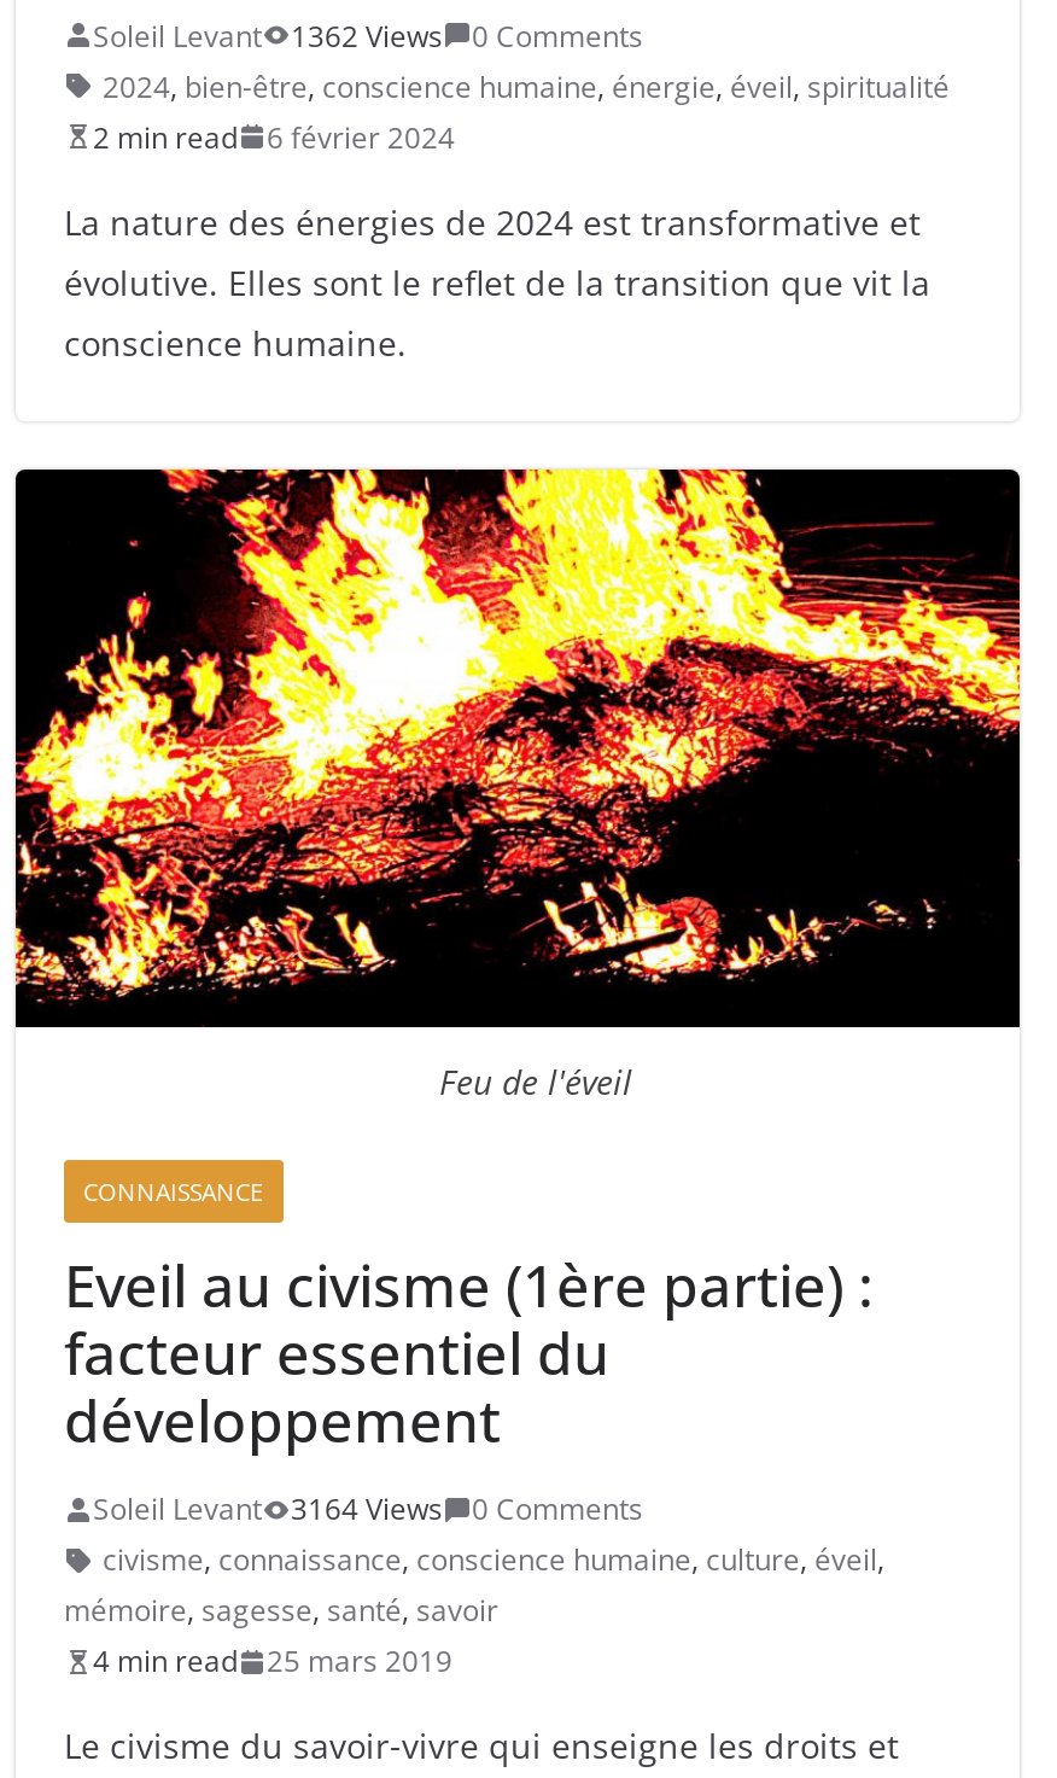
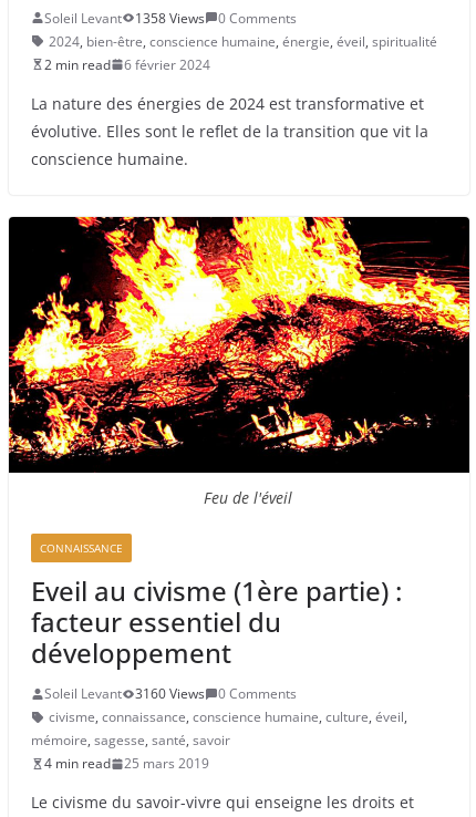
[93,15,643,56] Soleil Levant 1362 Views 0 Comments -> [44,9,297,28] Soleil Levant 1358 Views 0 Comments
[93,1489,643,1530] Soleil Levant 3164 Views 0 Comments -> [44,684,297,703] Soleil Levant 3160 Views 0 Comments

